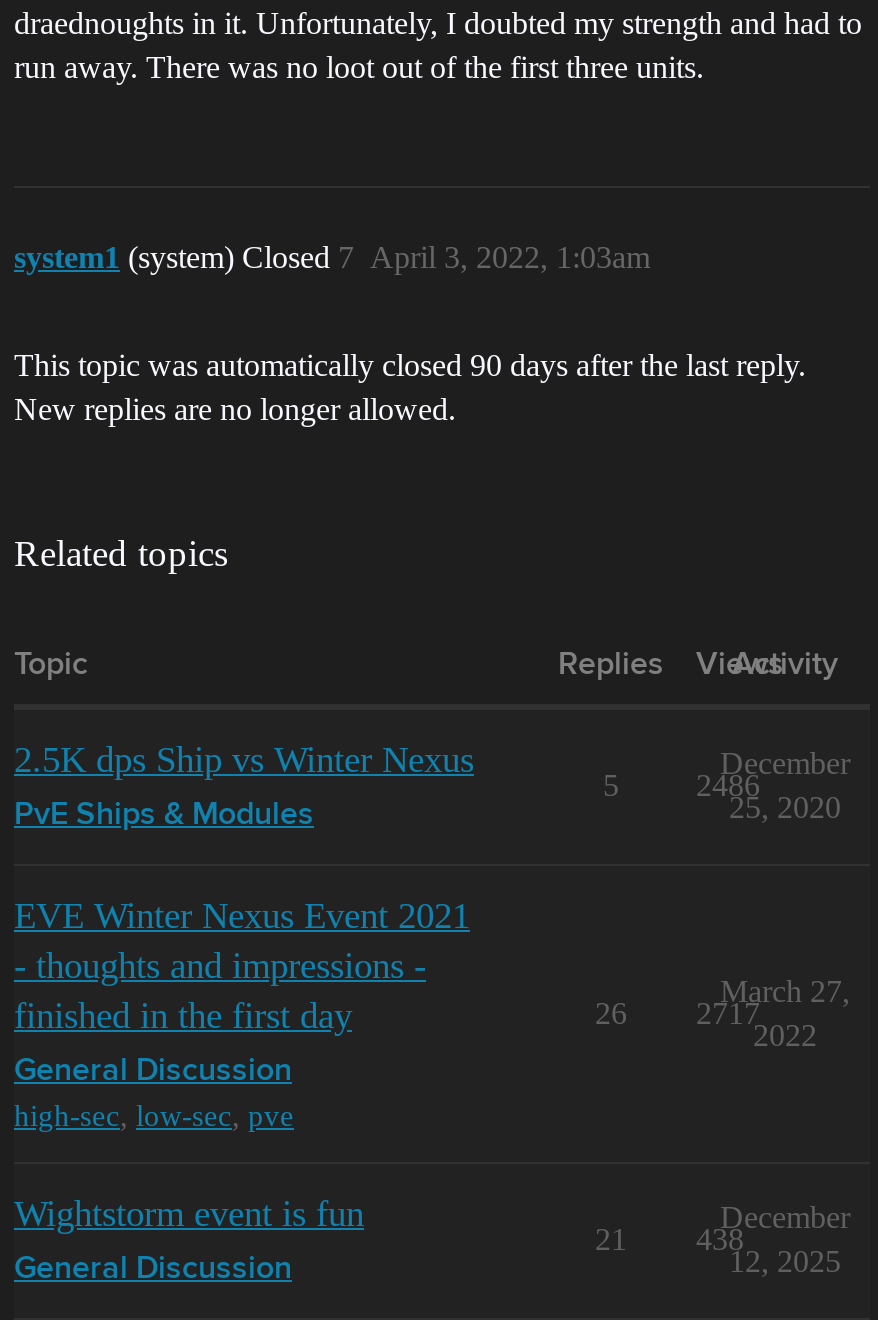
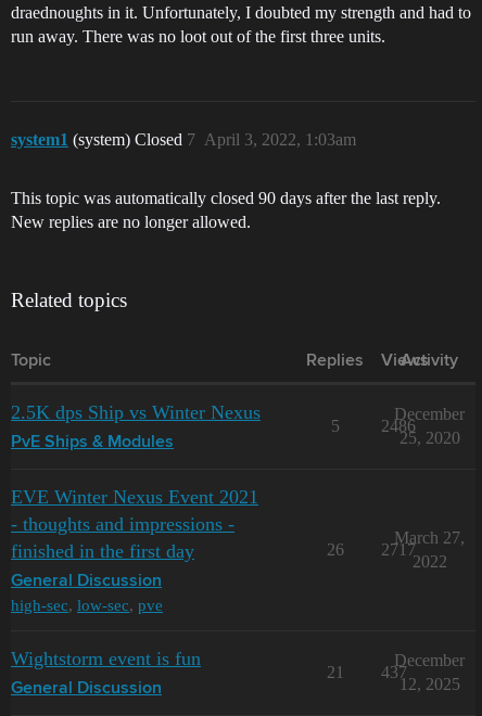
[696,1221,744,1255] 438 -> [381,663,407,681] 437

